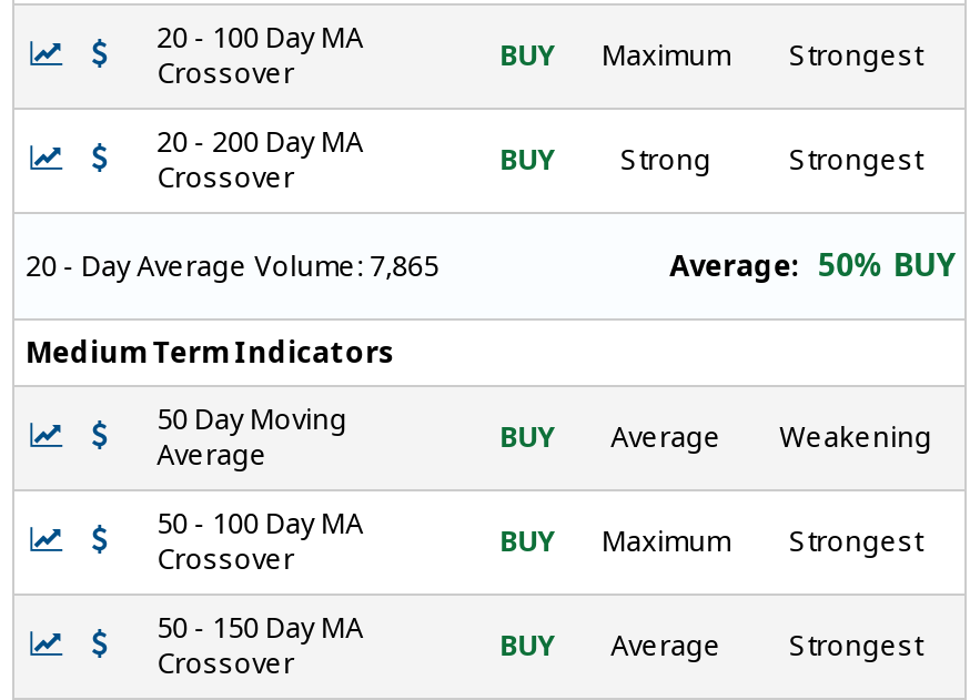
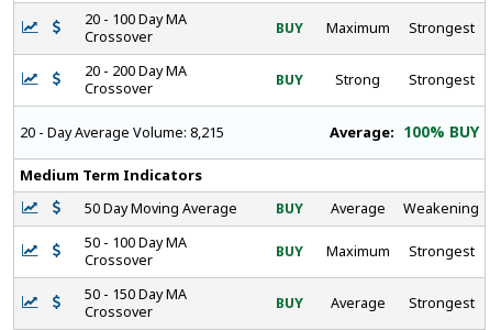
[26,248,439,286] 20 - Day Average Volume: 7,865 -> [20,124,224,142] 20 - Day Average Volume: 8,215
[669,244,954,286] Average: 50% BUY -> [330,121,479,142] Average: 100% BUY

